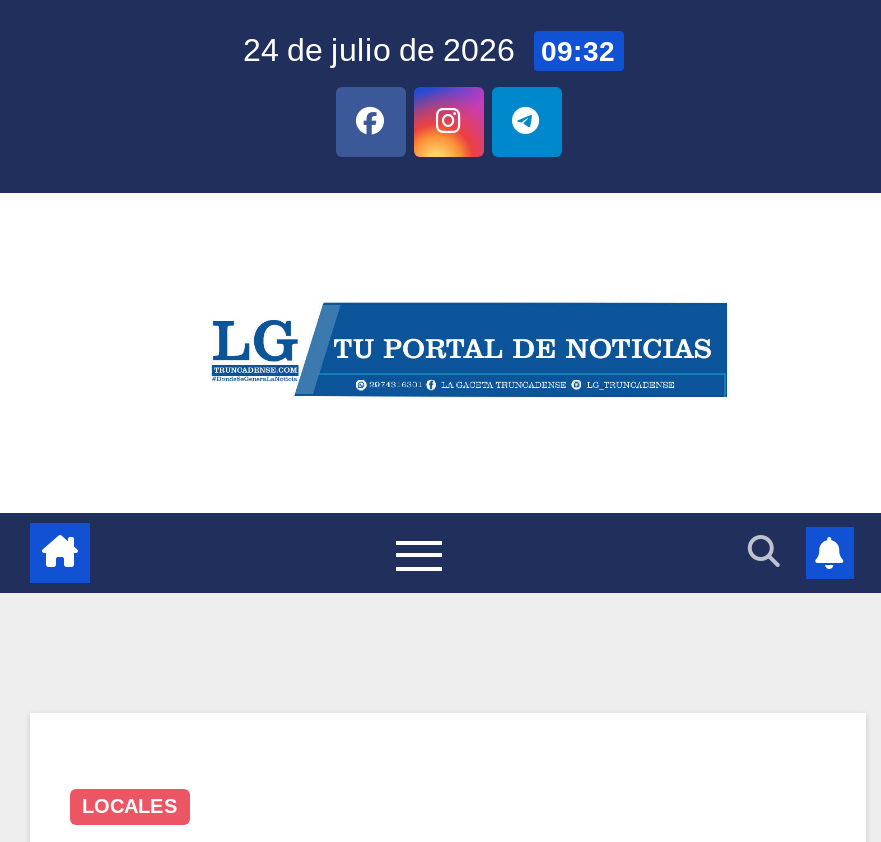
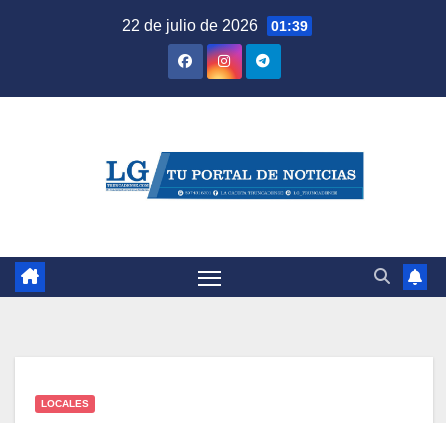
[243,33,615,67] 24 de julio de 2026 09:32 -> [121,17,307,34] 22 de julio de 2026 01:39

